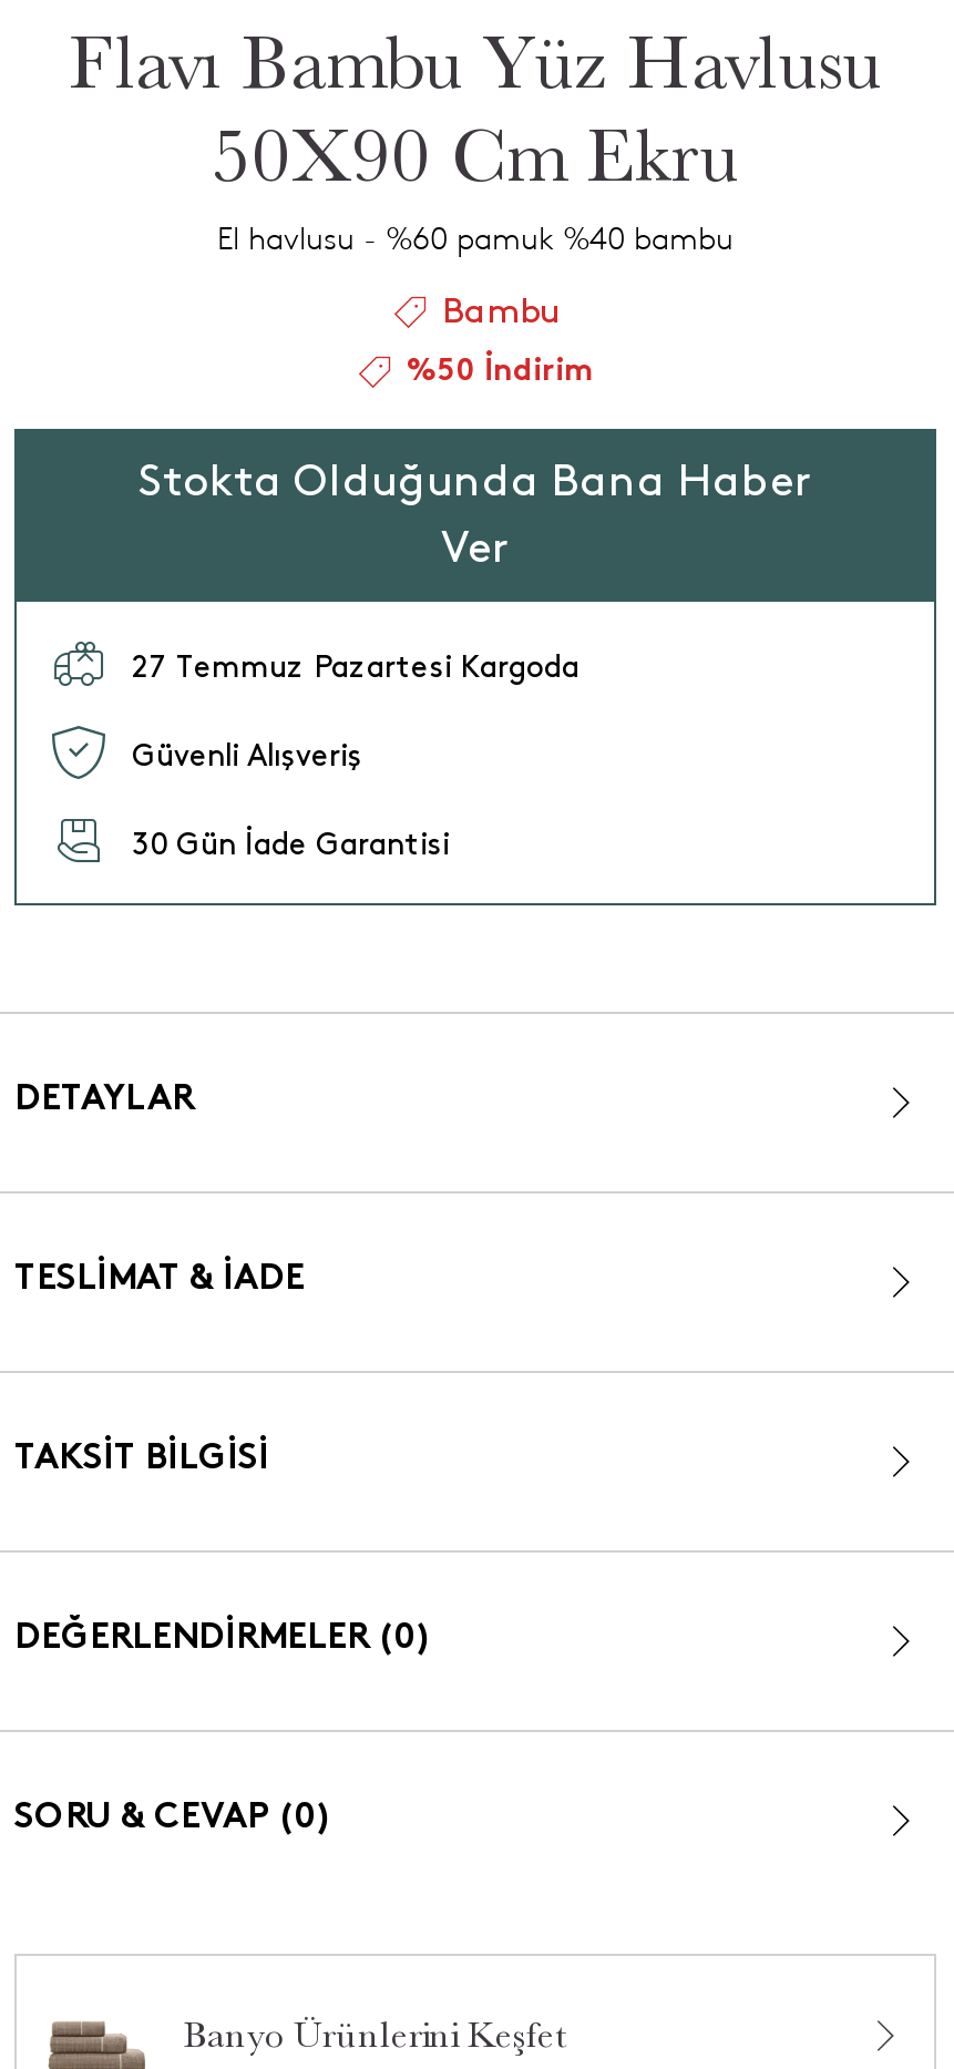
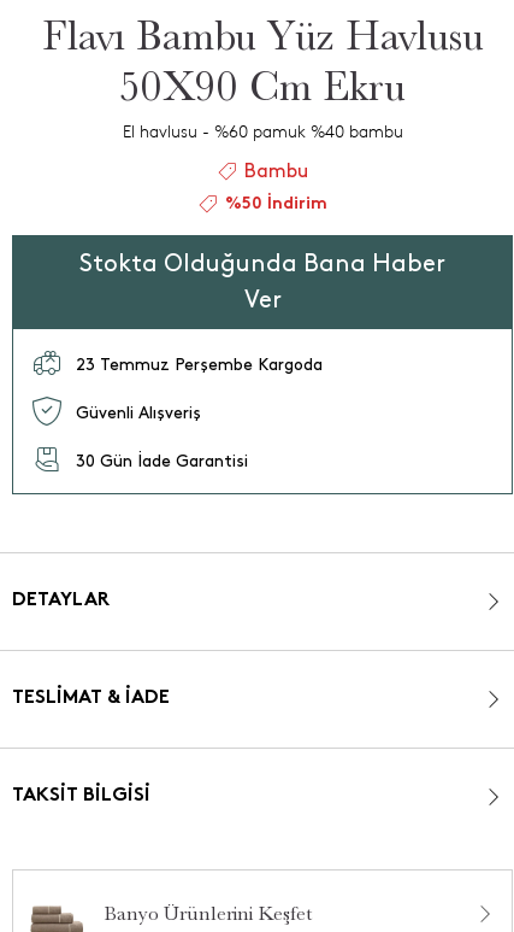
[132,652,579,680] 27 Temmuz Pazartesi Kargoda -> [76,356,323,372] 23 Temmuz Perşembe Kargoda
[14,1624,431,1657] DEĞERLENDİRMELER (0) -> none
[14,1803,331,1836] SORU & CEVAP (0) -> none

